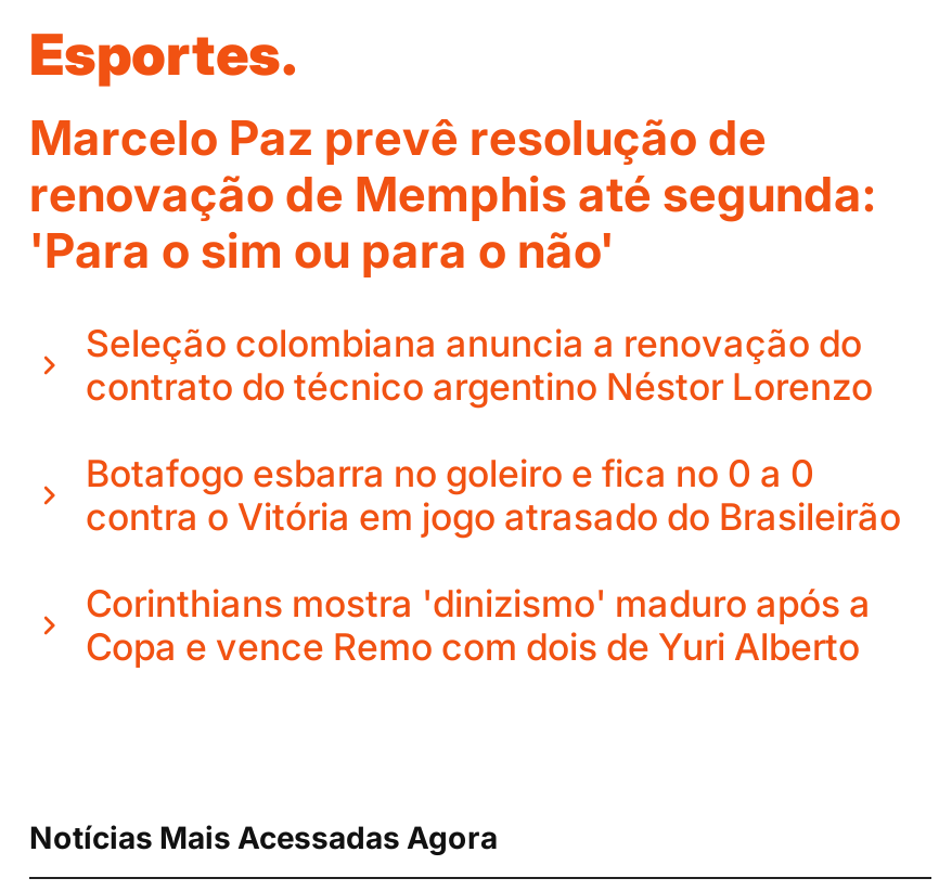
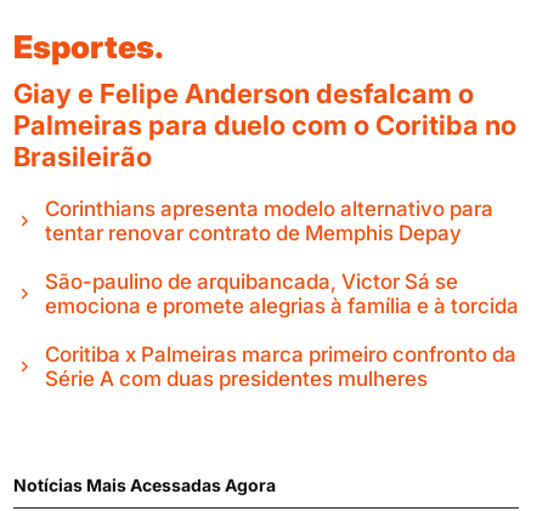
[29,109,875,279] Marcelo Paz prevê resolução de | renovação de Memphis até segunda: | 'Para o sim ou para o não' -> [13,78,516,172] Giay e Felipe Anderson desfalcam o | Palmeiras para duelo com o Coritiba no | Brasileirão
[86,322,873,409] Seleção colombiana anuncia a renovação do | contrato do técnico argentino Néstor Lorenzo -> [45,197,493,245] Corinthians apresenta modelo alternativo para | tentar renovar contrato de Memphis Depay
[86,452,901,539] Botafogo esbarra no goleiro e fica no 0 a 0 | contra o Vitória em jogo atrasado do Brasileirão -> [45,269,519,318] São-paulino de arquibancada, Victor Sá se | emociona e promete alegrias à família e à torcida
[86,582,871,669] Corinthians mostra 'dinizismo' maduro após a | Copa e vence Remo com dois de Yuri Alberto -> [45,342,516,391] Coritiba x Palmeiras marca primeiro confronto da | Série A com duas presidentes mulheres

